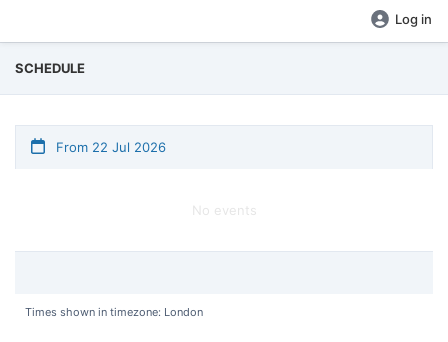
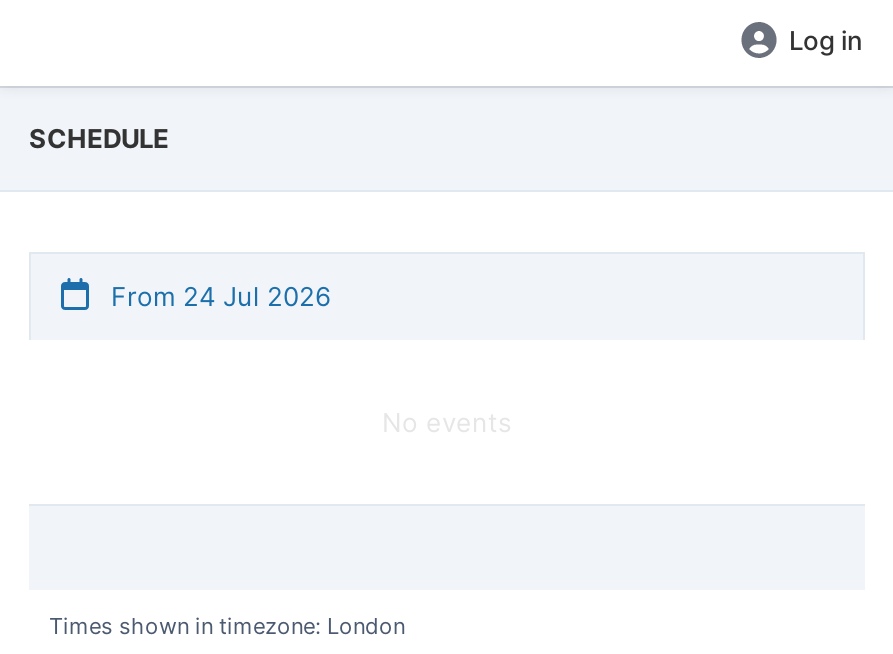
[52,139,166,155] From 22 Jul 2026 -> [103,280,331,312] From 24 Jul 2026

